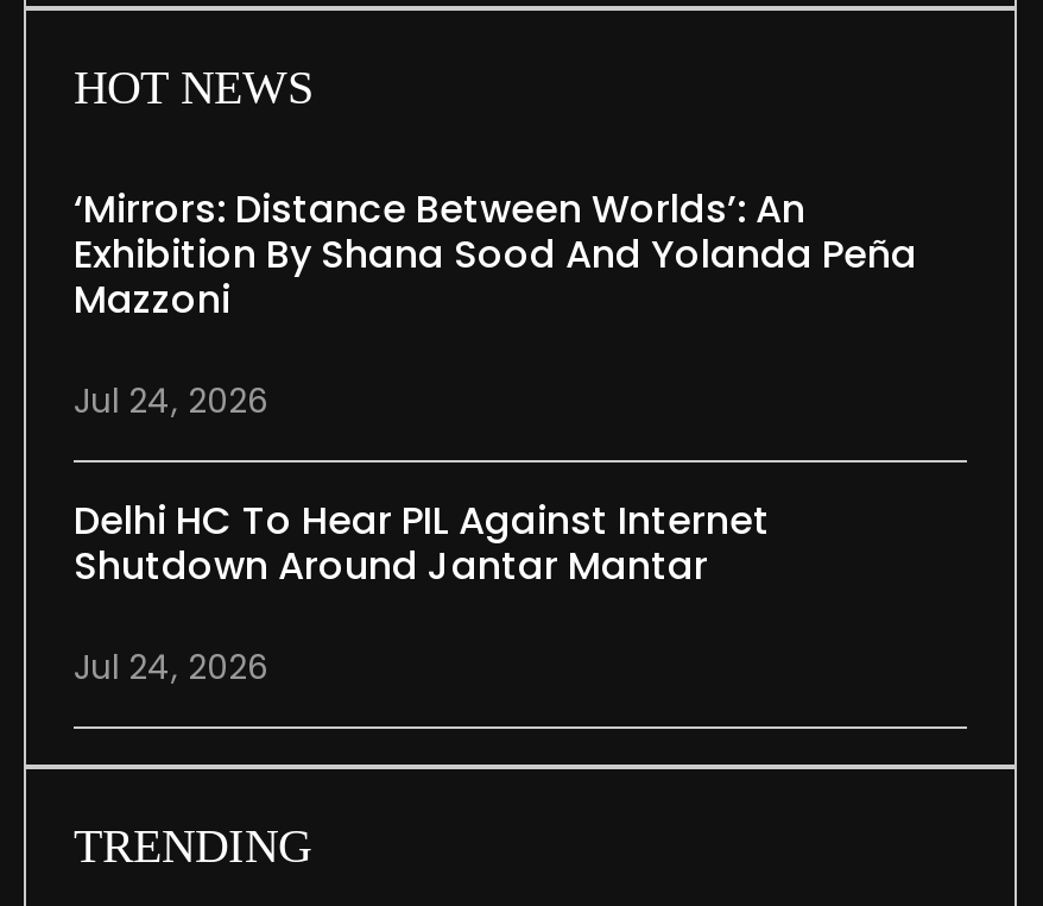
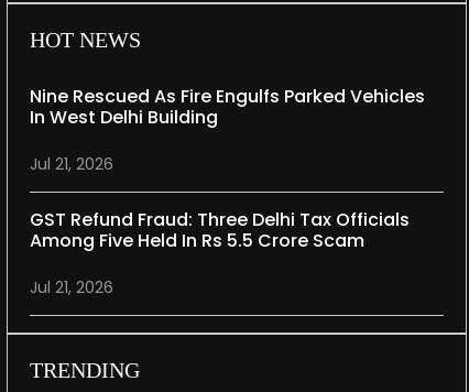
[74,182,917,327] ‘Mirrors: Distance Between Worlds’: An | Exhibition By Shana Sood And Yolanda Peña | Mazzoni -> [30,84,425,130] Nine Rescued As Fire Engulfs Parked Vehicles | In West Delhi Building
[74,377,268,425] Jul 24, 2026 -> [30,153,113,175] Jul 21, 2026
[74,494,770,594] Delhi HC To Hear PIL Against Internet | Shutdown Around Jantar Mantar -> [30,207,410,253] GST Refund Fraud: Three Delhi Tax Officials | Among Five Held In Rs 5.5 Crore Scam
[74,644,268,691] Jul 24, 2026 -> [30,277,113,299] Jul 21, 2026

